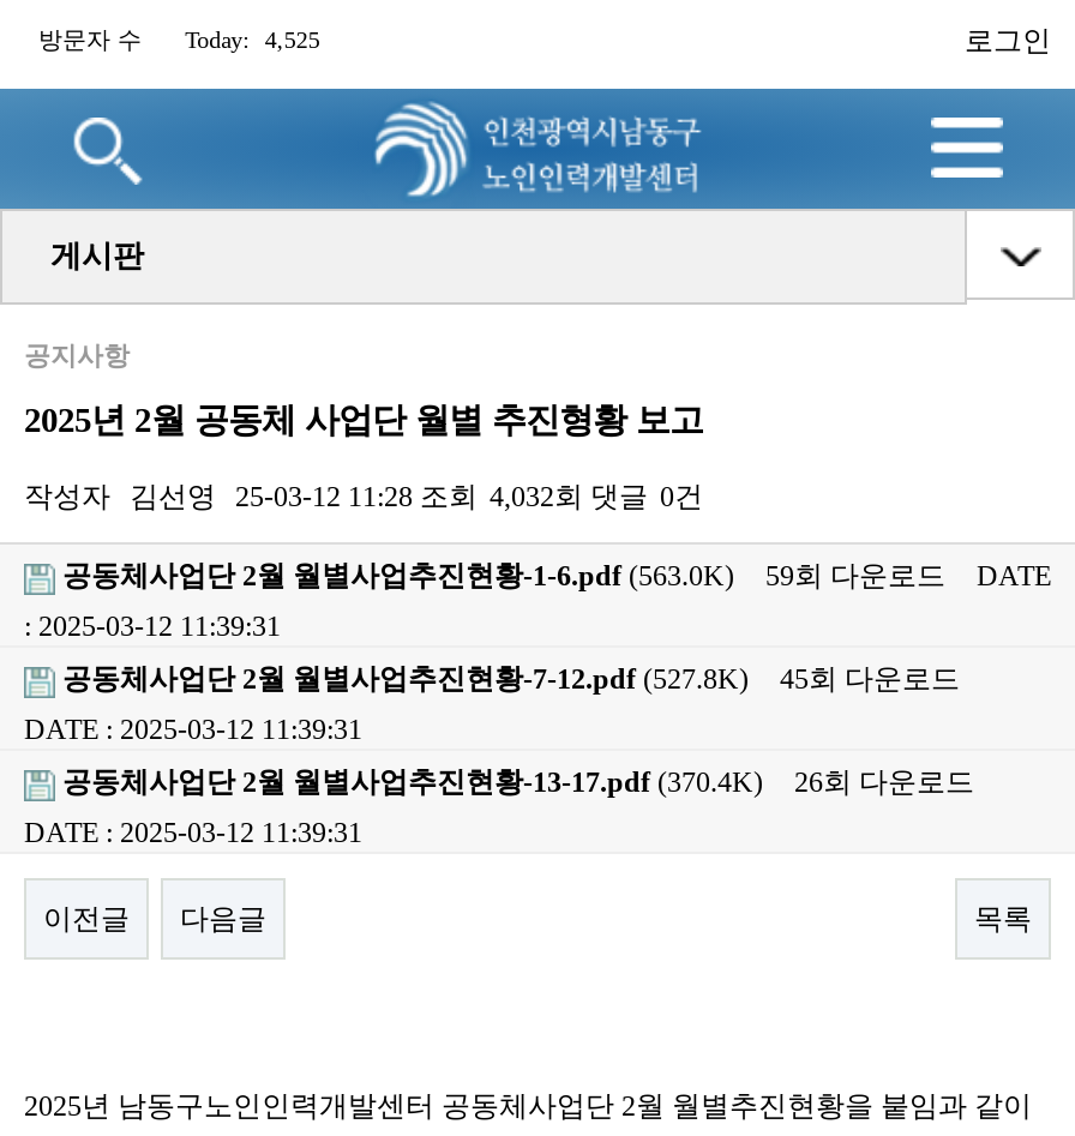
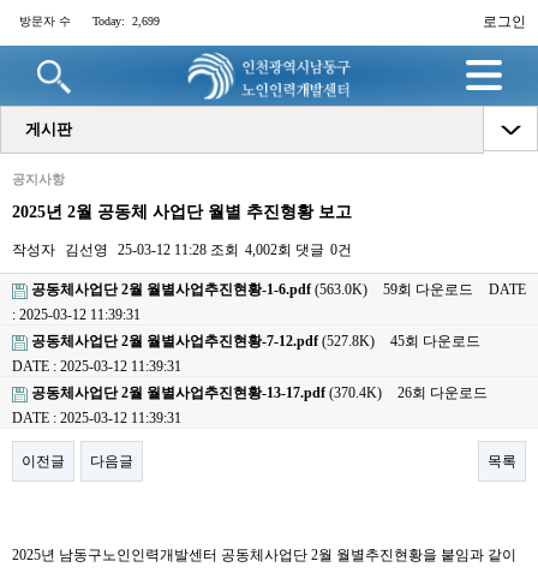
[38,26,320,53] 방문자 수 Today: 4,525 -> [19,14,160,28] 방문자 수 Today: 2,699
[24,481,703,514] 작성자 김선영 25-03-12 11:28 조회 4,032회 댓글 0건 -> [12,242,352,259] 작성자 김선영 25-03-12 11:28 조회 4,002회 댓글 0건

